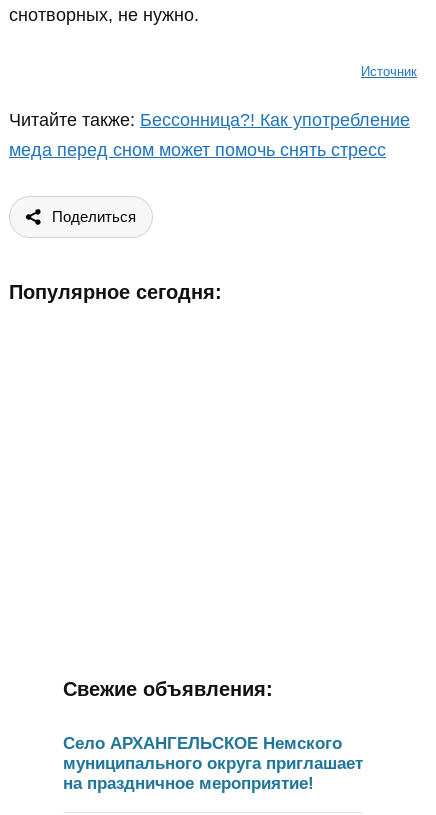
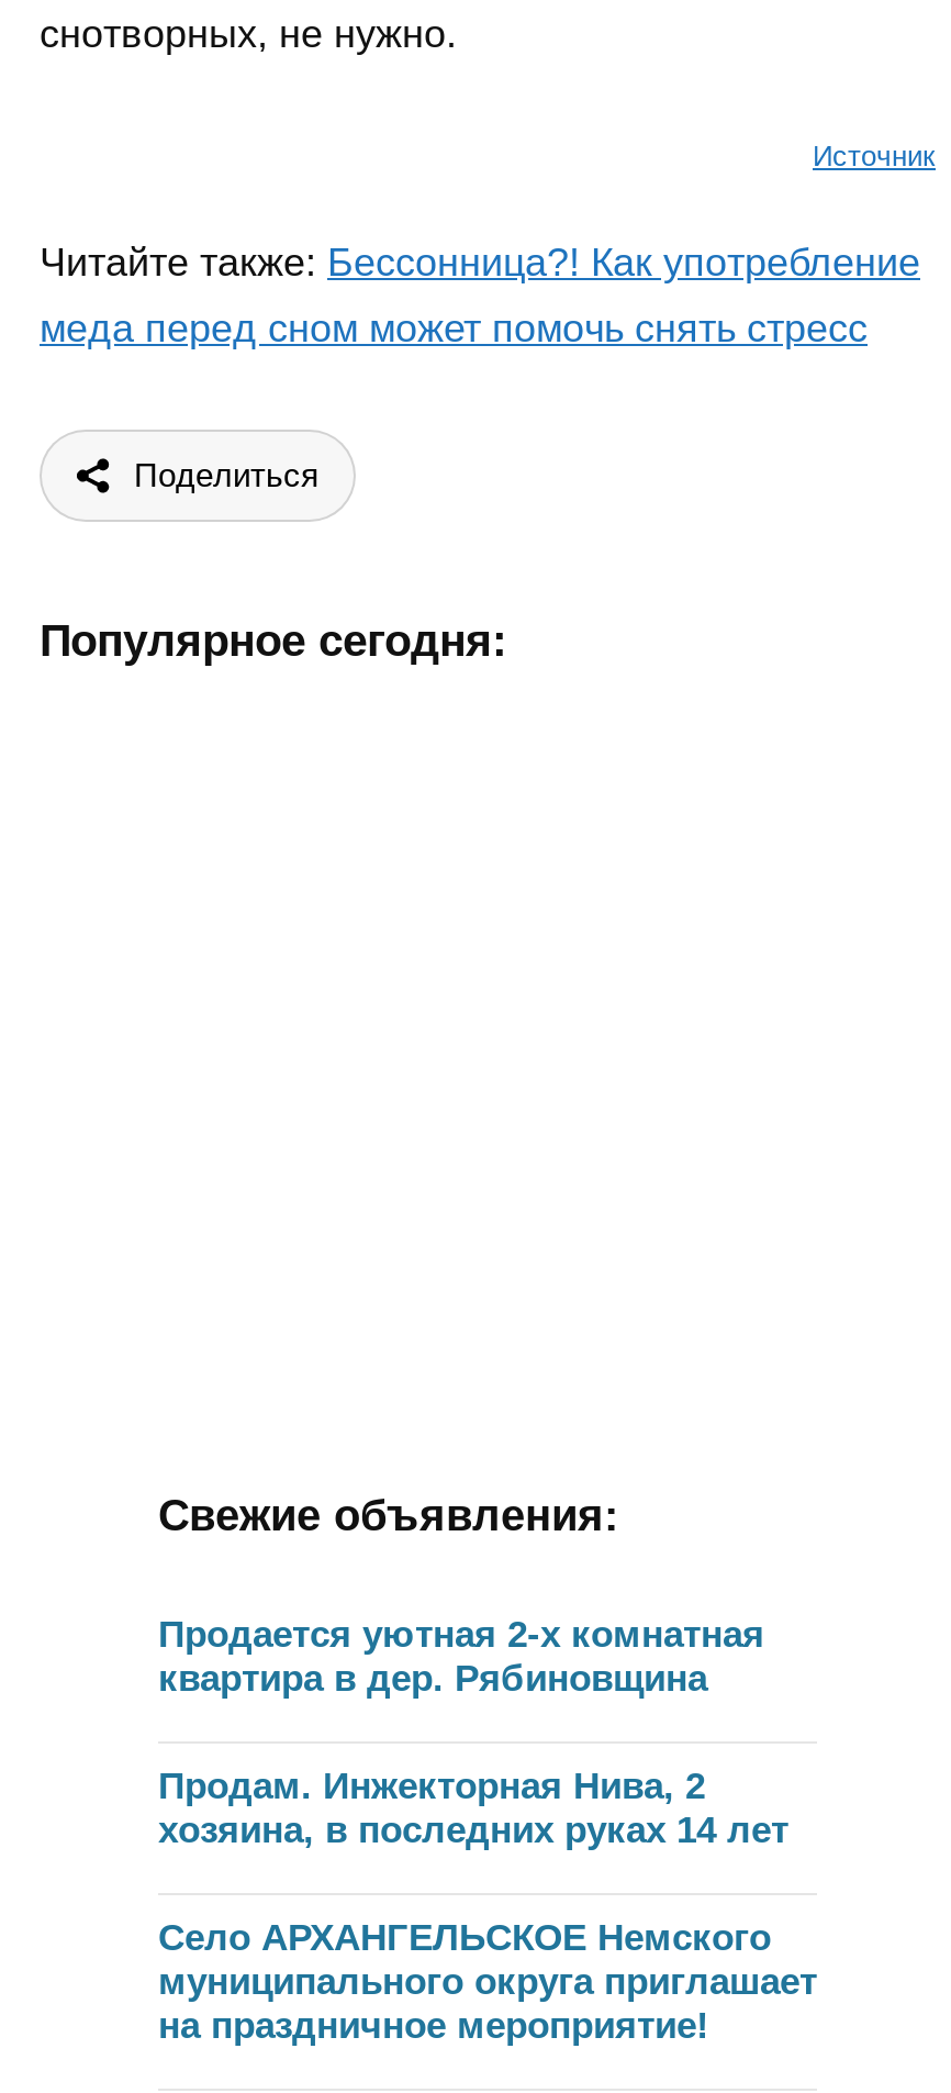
none -> [158,1613,788,1851] Продается уютная 2-х комнатная | квартира в дер. Рябиновщина | Продам. Инжекторная Нива, 2 | хозяина, в последних руках 14 лет

